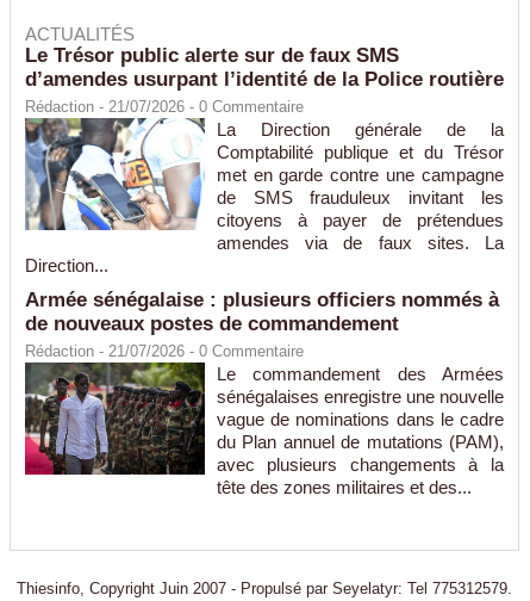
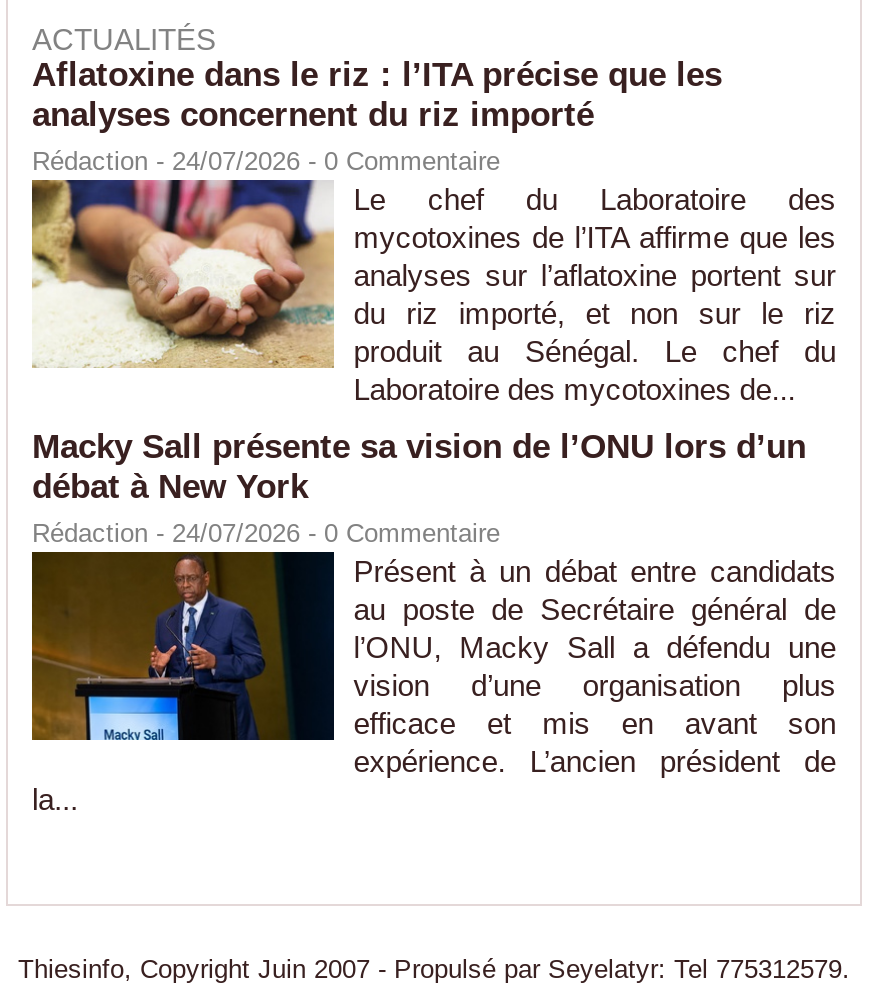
[24,45,504,276] [image] | Le Trésor public alerte sur de faux SMS | d’amendes usurpant l’identité de la Police routière | Rédaction - 21/07/2026 - 0 Commentaire | La Direction générale de la | Comptabilité publique et du Trésor | met en garde contre une campagne | de SMS frauduleux invitant les | citoyens à payer de prétendues | amendes via de faux sites. La | Direction... -> [30,57,836,407] [image] | Aflatoxine dans le riz : l’ITA précise que les | analyses concernent du riz importé | Rédaction - 24/07/2026 - 0 Commentaire | Le chef du Laboratoire des | mycotoxines de l’ITA affirme que les | analyses sur l’aflatoxine portent sur | du riz importé, et non sur le riz | produit au Sénégal. Le chef du | Laboratoire des mycotoxines de...
[24,289,504,498] [image] | Armée sénégalaise : plusieurs officiers nommés à | de nouveaux postes de commandement | Rédaction - 21/07/2026 - 0 Commentaire | Le commandement des Armées | sénégalaises enregistre une nouvelle | vague de nominations dans le cadre | du Plan annuel de mutations (PAM), | avec plusieurs changements à la | tête des zones militaires et des... -> [30,429,836,817] [image] | Macky Sall présente sa vision de l’ONU lors d’un | débat à New York | Rédaction - 24/07/2026 - 0 Commentaire | Présent à un débat entre candidats | au poste de Secrétaire général de | l’ONU, Macky Sall a défendu une | vision d’une organisation plus | efficace et mis en avant son | expérience. L’ancien président de | la...

